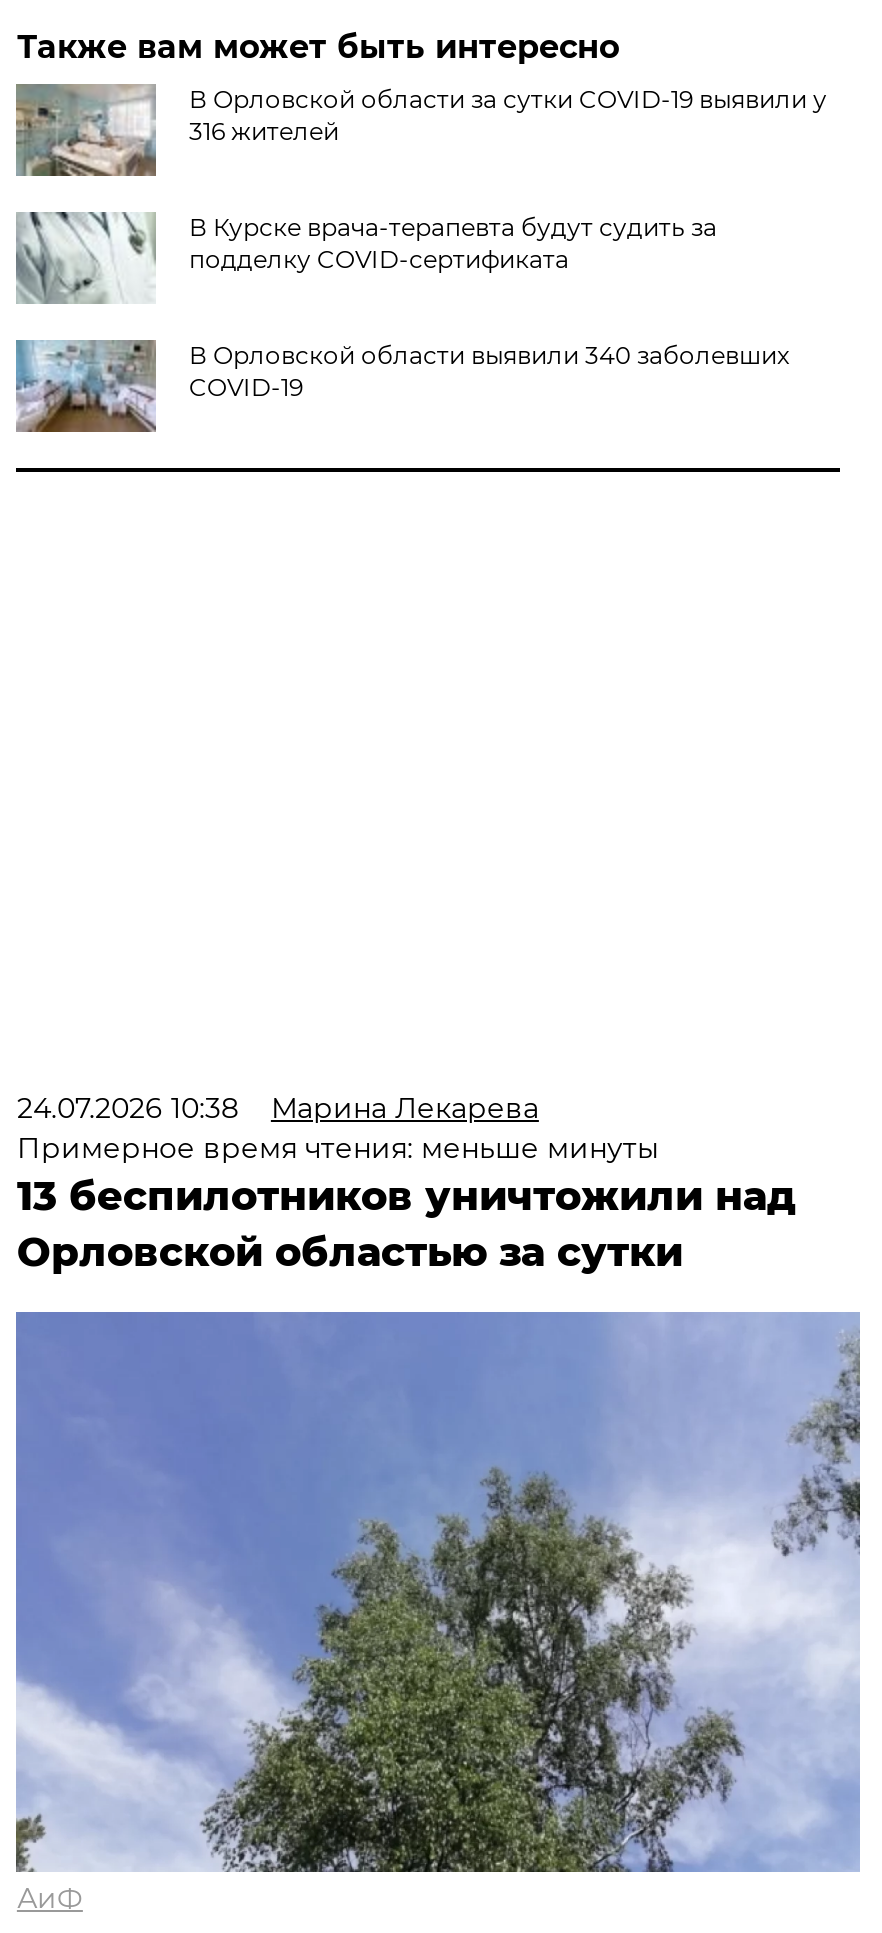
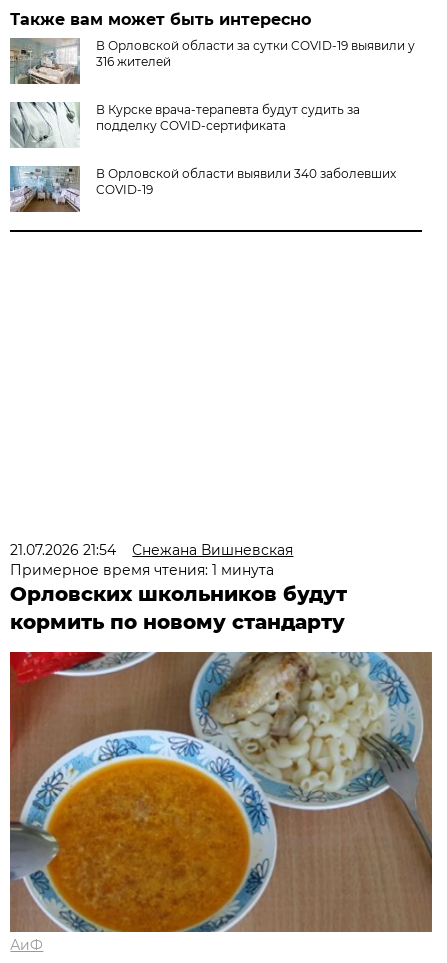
[17,1090,795,1276] 24.07.2026 10:38 | Марина Лекарева | Примерное время чтения: меньше минуты | 13 беспилотников уничтожили над | Орловской областью за сутки -> [10,541,347,634] 21.07.2026 21:54 | Снежана Вишневская | Примерное время чтения: 1 минута | Орловских школьников будут | кормить по новому стандарту
[14,1310,862,1874] [image] -> [9,651,433,933] [image]

